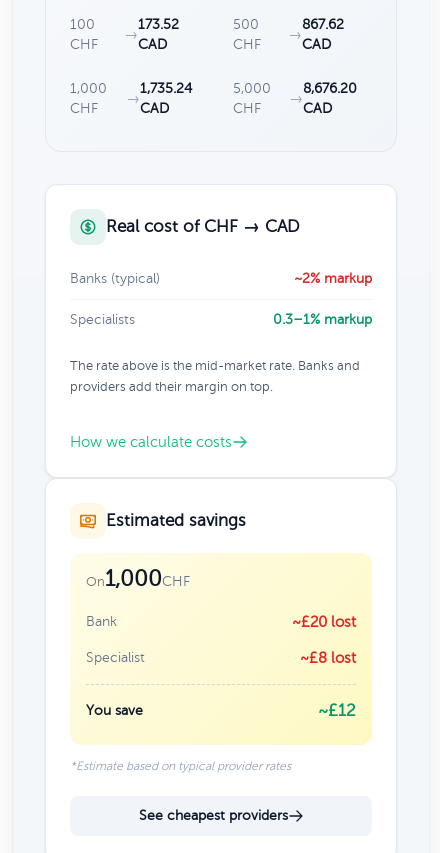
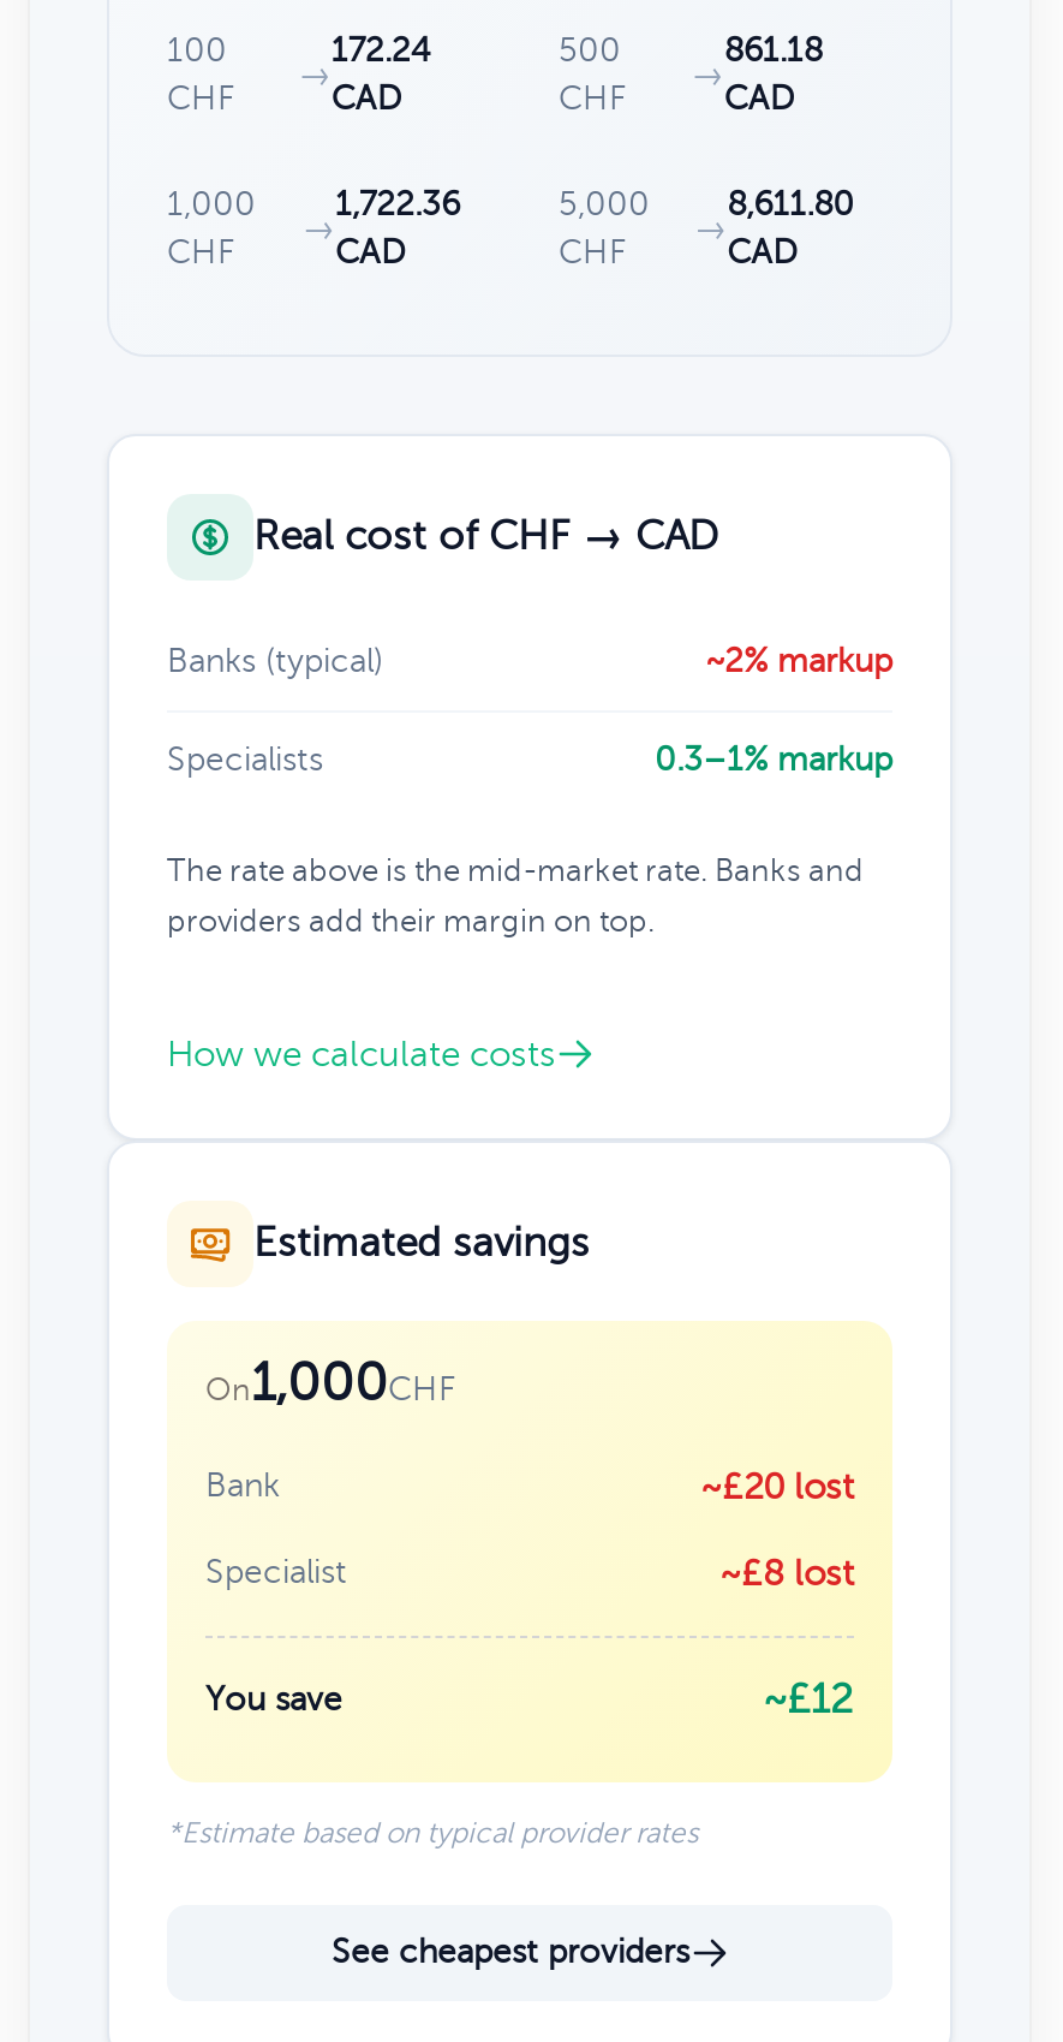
[138,17,179,32] 173.52 -> [331,31,430,68] 172.24
[301,17,343,32] 867.62 -> [724,31,823,68] 861.18
[140,81,192,96] 1,735.24 -> [335,185,460,221] 1,722.36
[303,81,357,96] 8,676.20 -> [727,185,854,221] 8,611.80

